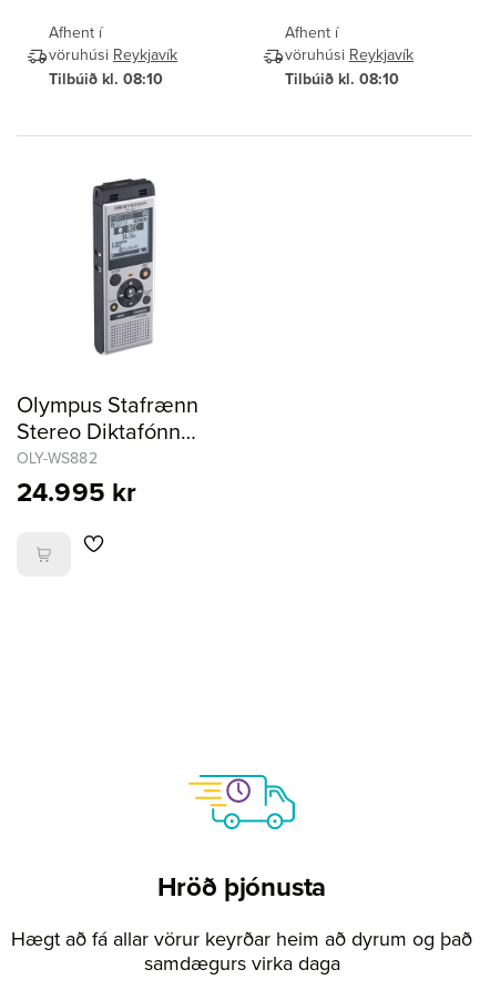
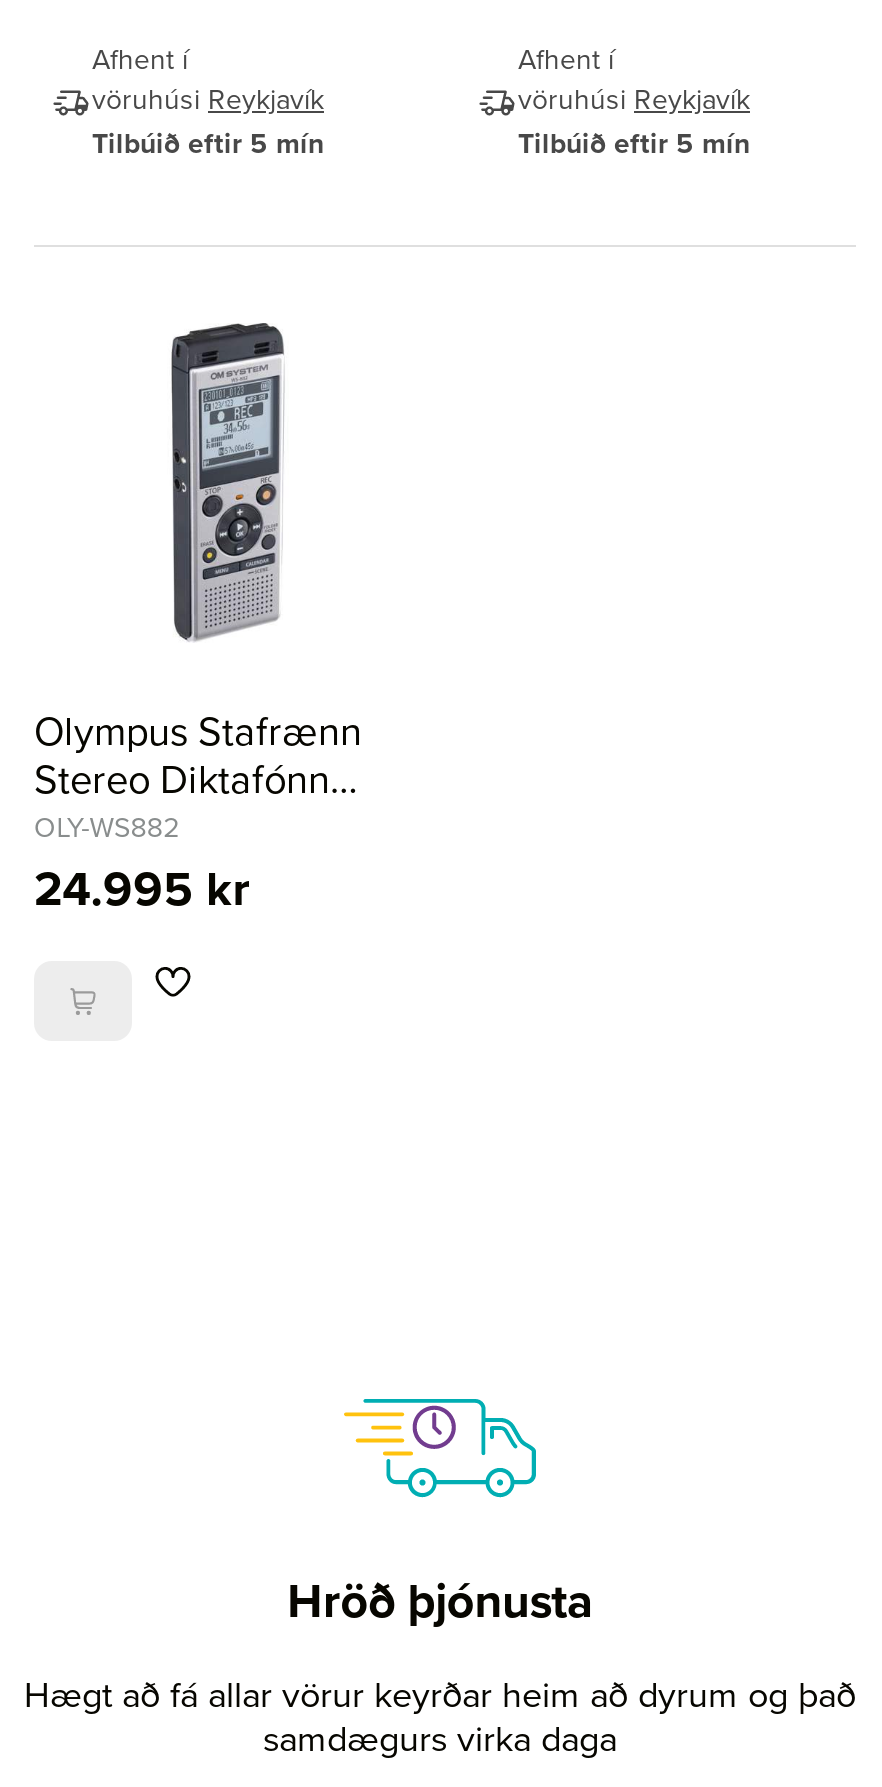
[49,67,163,89] Tilbúið kl. 08:10 -> [92,122,324,162] Tilbúið eftir 5 mín
[285,67,399,89] Tilbúið kl. 08:10 -> [518,122,750,162] Tilbúið eftir 5 mín

